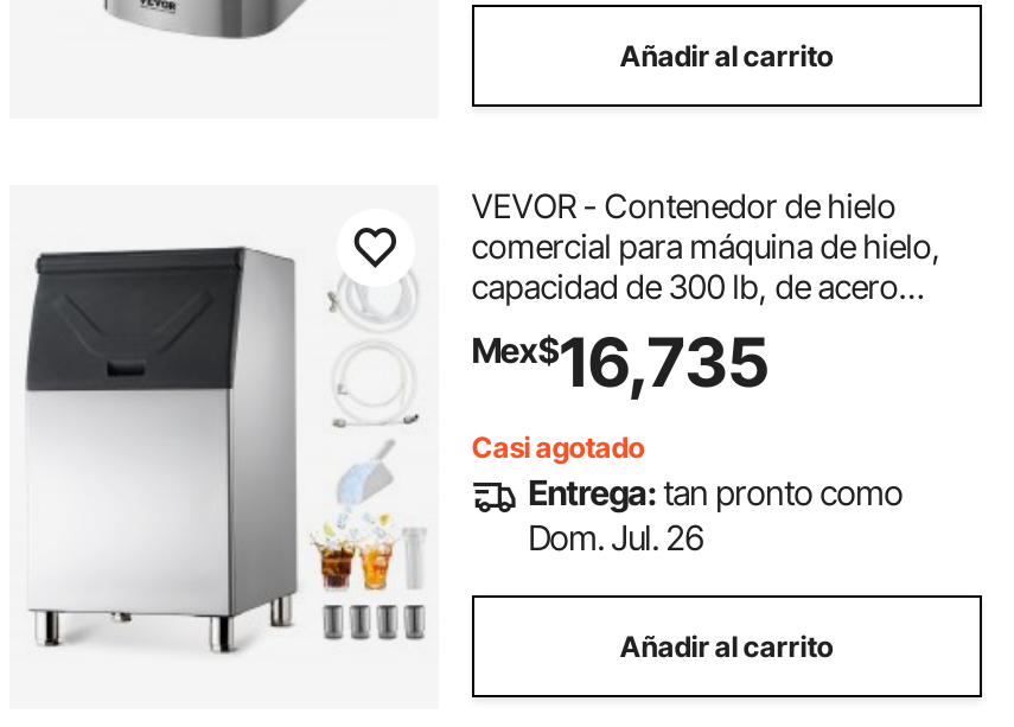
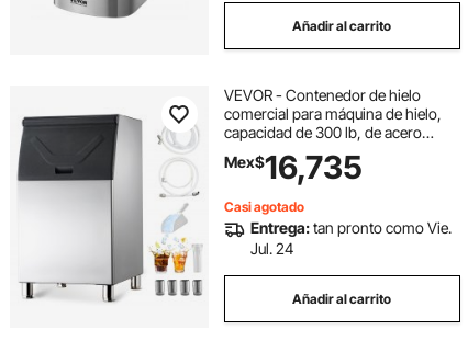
[528,473,903,559] Entrega: tan pronto como | Dom. Jul. 26 -> [250,219,451,258] Entrega: tan pronto como Vie. | Jul. 24

